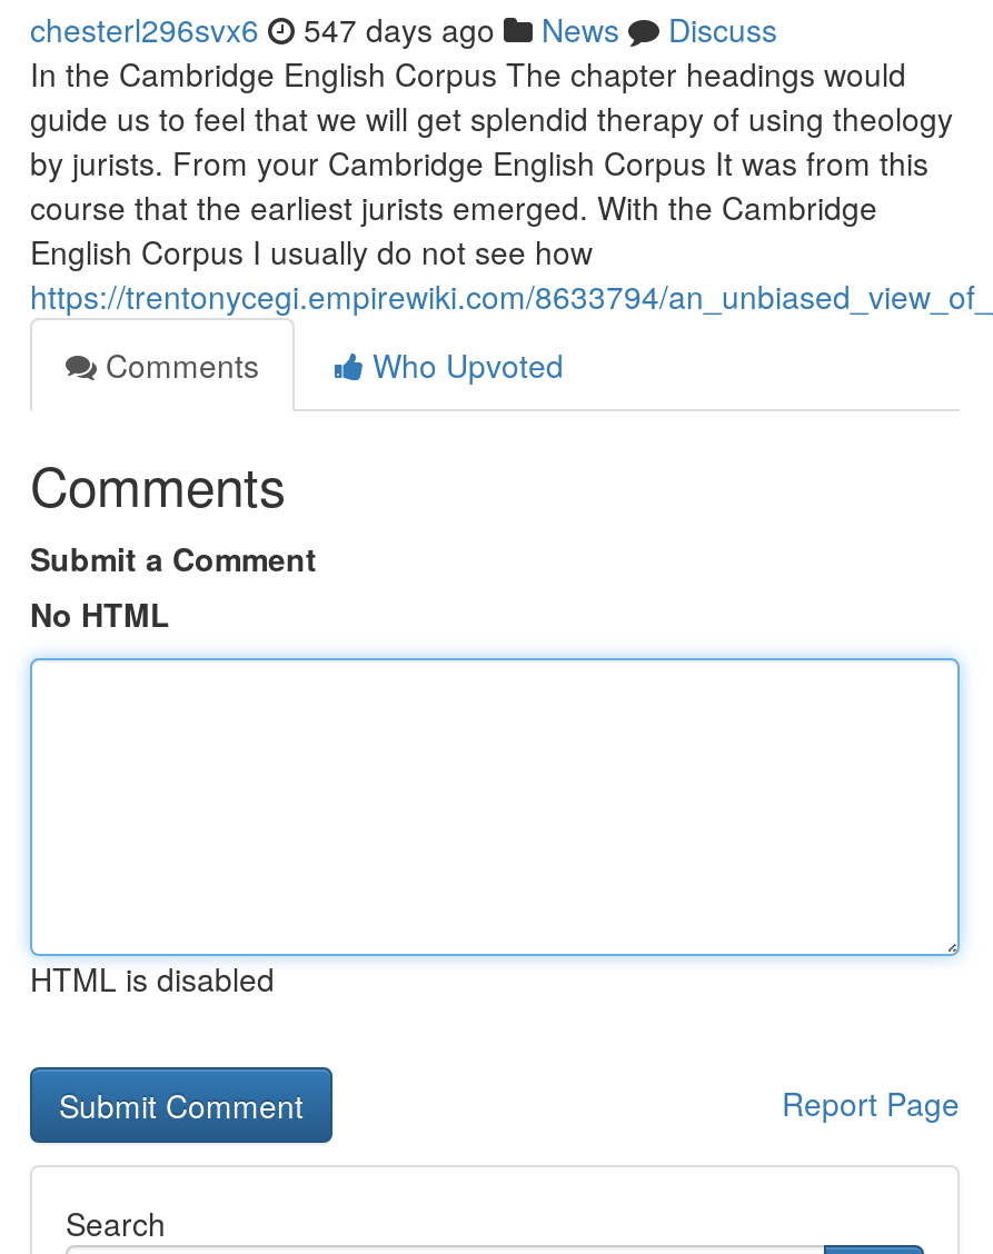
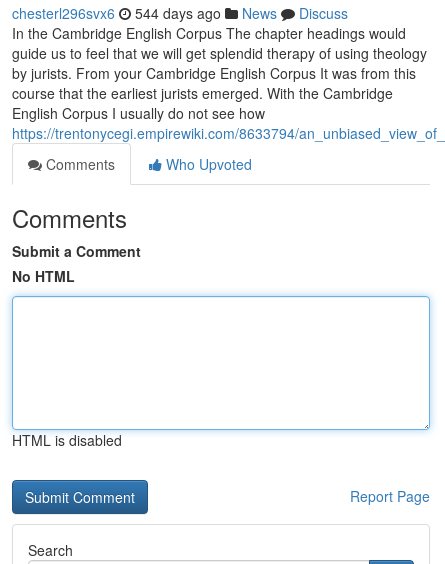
[30,7,777,51] chesterl296svx6 547 days ago News Discuss -> [12,3,348,23] chesterl296svx6 544 days ago News Discuss

